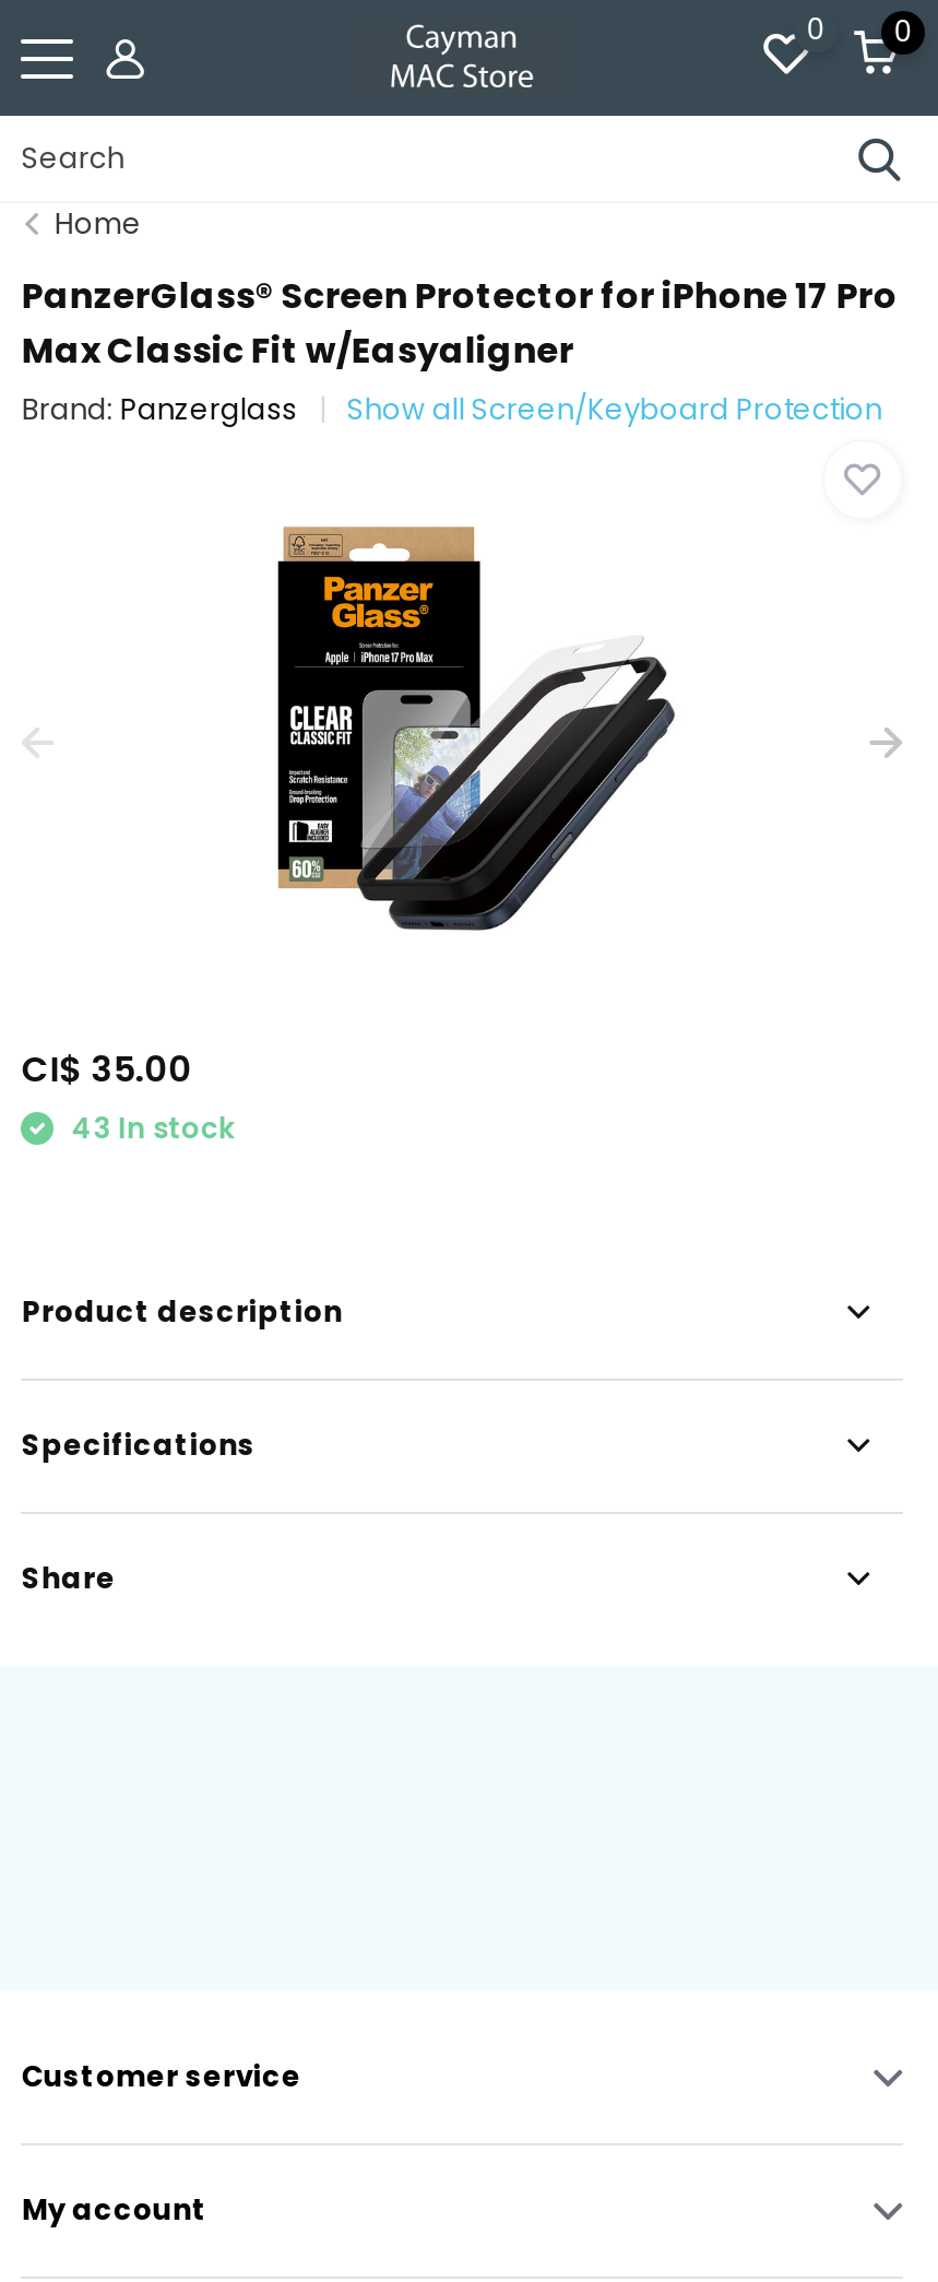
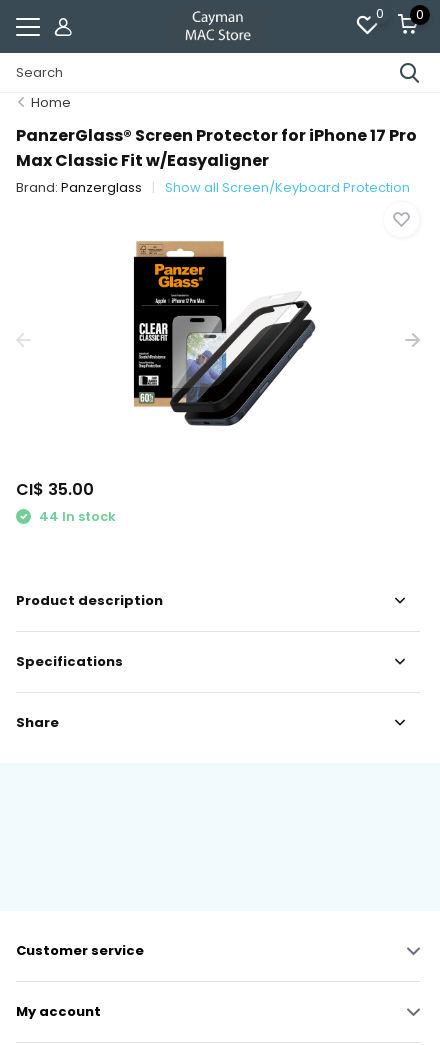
[65,1108,236,1149] 43 In stock -> [36,507,116,526] 44 In stock

